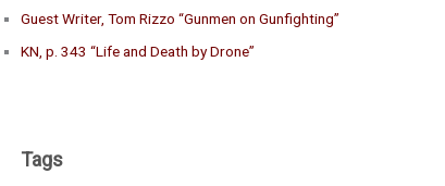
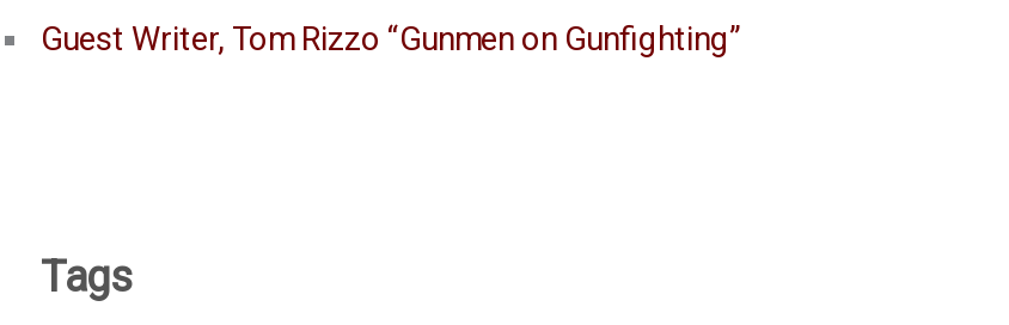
[21,43,255,60] KN, p. 343 “Life and Death by Drone” -> none

